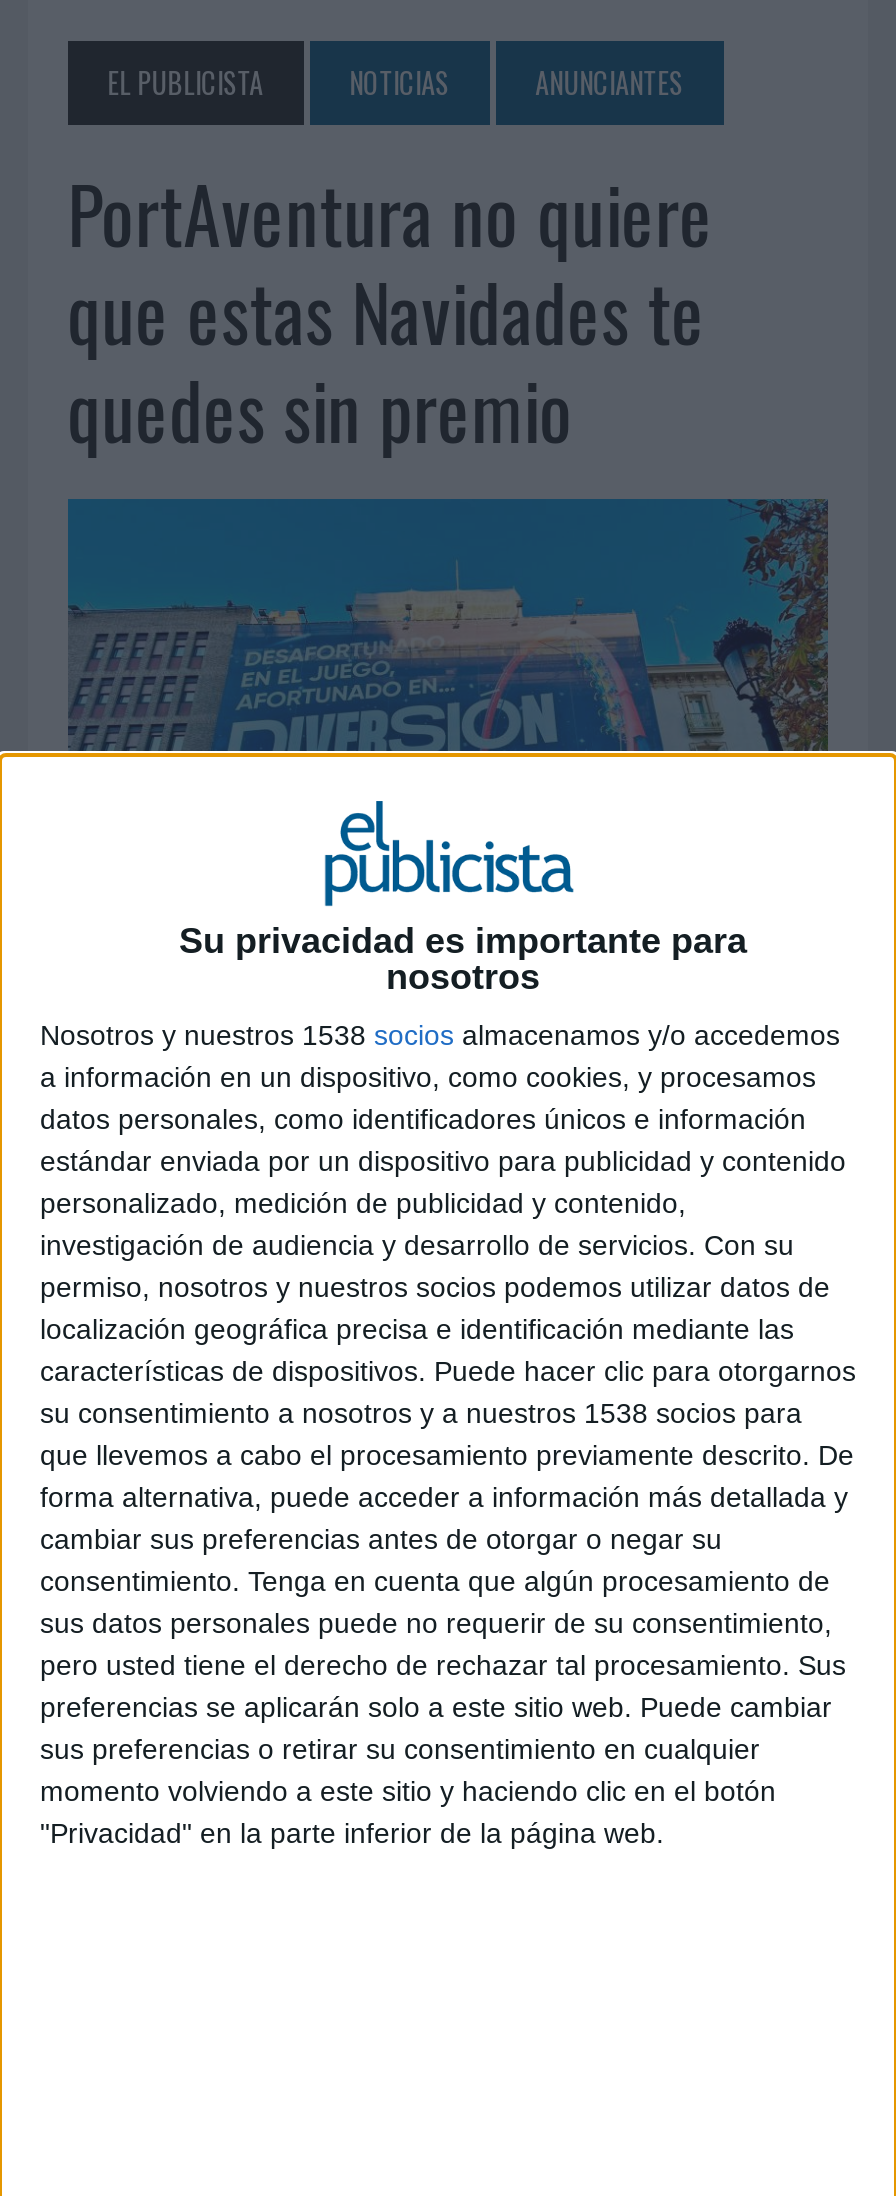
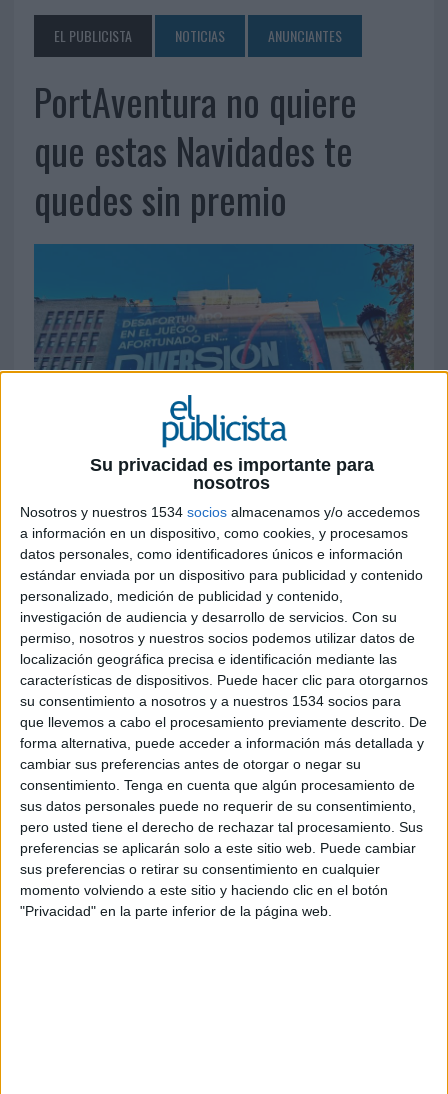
[40,1020,840,1052] Nosotros y nuestros 1538 socios almacenamos y/o accedemos -> [20,504,420,520] Nosotros y nuestros 1534 socios almacenamos y/o accedemos
[40,1398,802,1430] su consentimiento a nosotros y a nuestros 1538 socios para -> [20,693,401,709] su consentimiento a nosotros y a nuestros 1534 socios para

